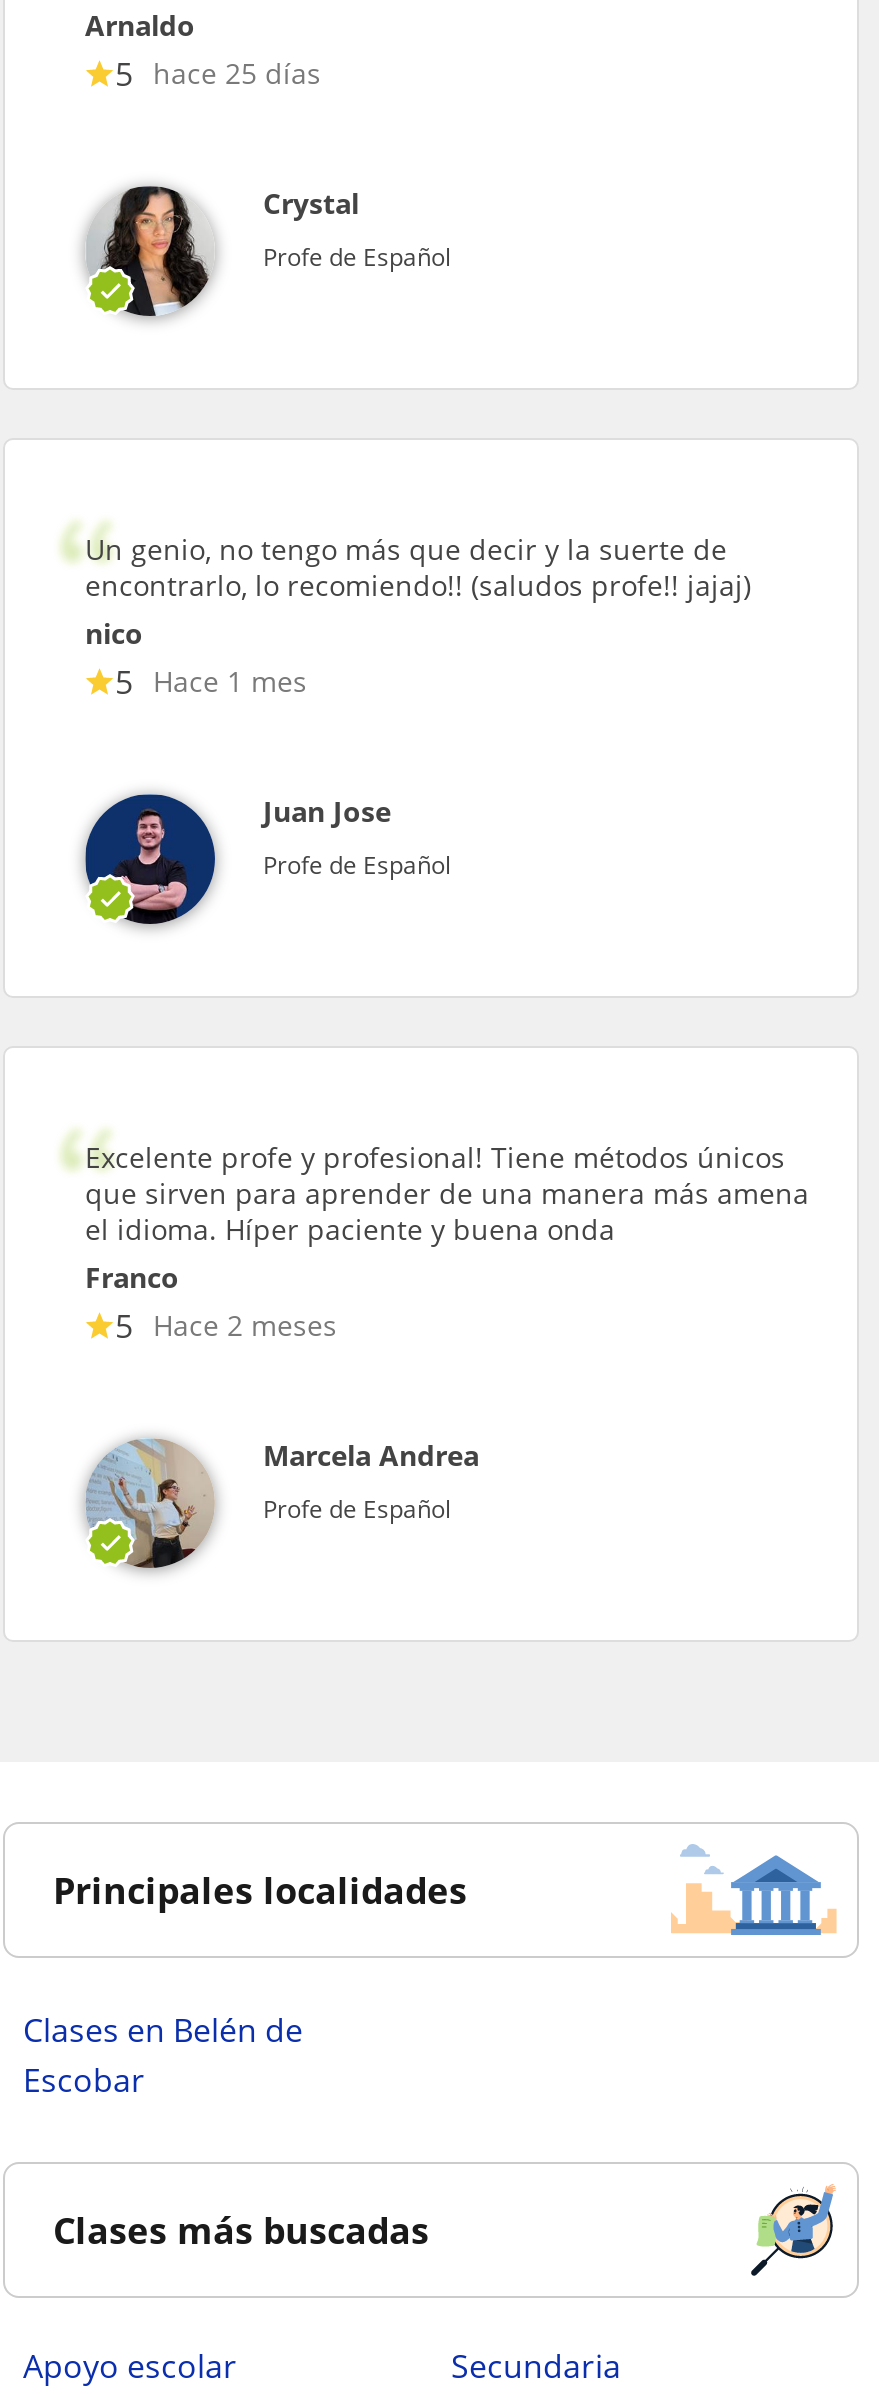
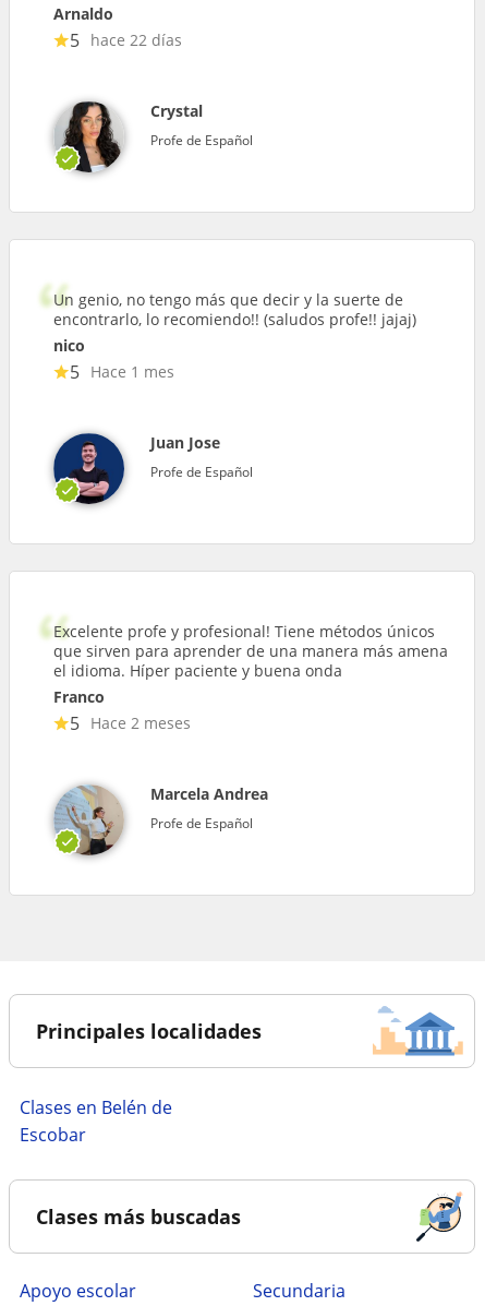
[115,52,321,96] 5 hace 25 días -> [70,28,182,52] 5 hace 22 días

